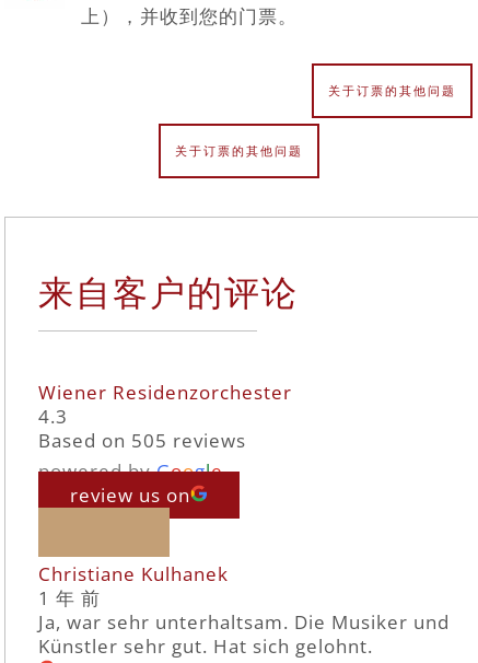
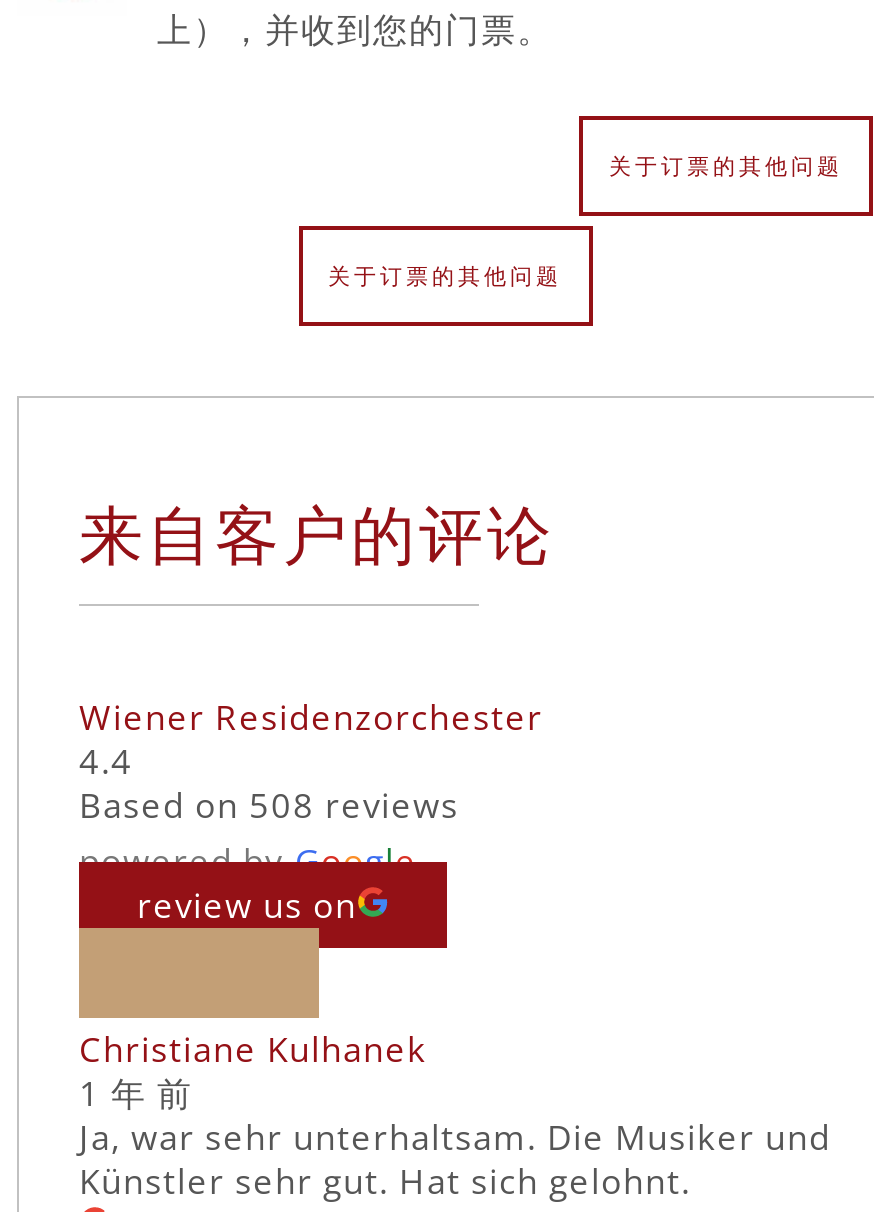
[38,404,68,429] 4.3 -> [79,738,133,784] 4.4
[38,428,246,453] Based on 505 reviews -> [79,782,459,828] Based on 508 reviews

